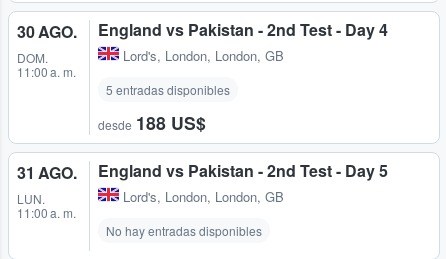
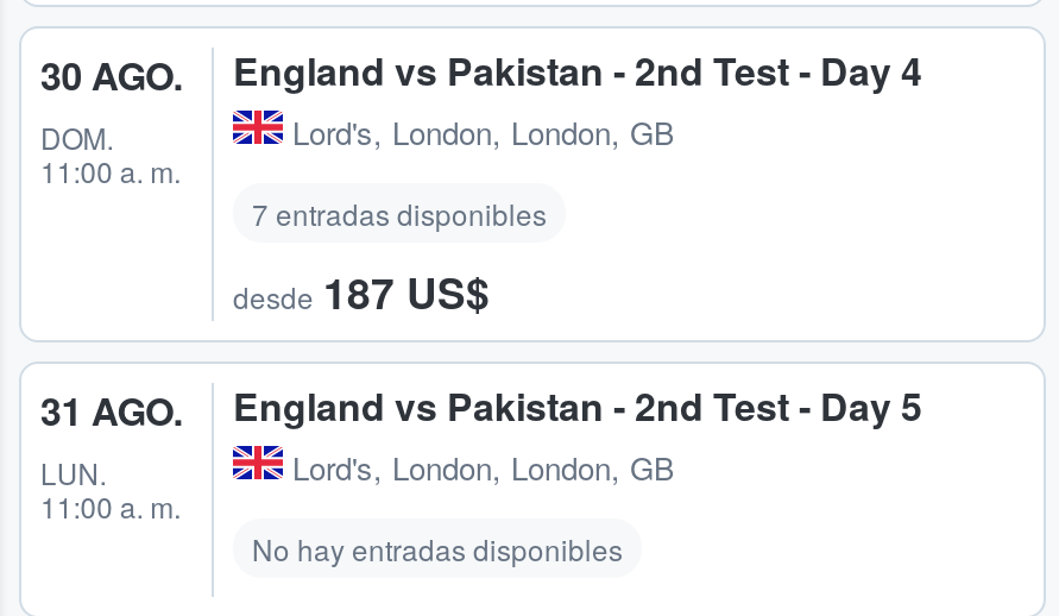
[106,81,230,98] 5 entradas disponibles -> [252,192,547,233] 7 entradas disponibles
[98,110,206,135] desde 188 US$ -> [233,261,490,321] desde 187 US$

